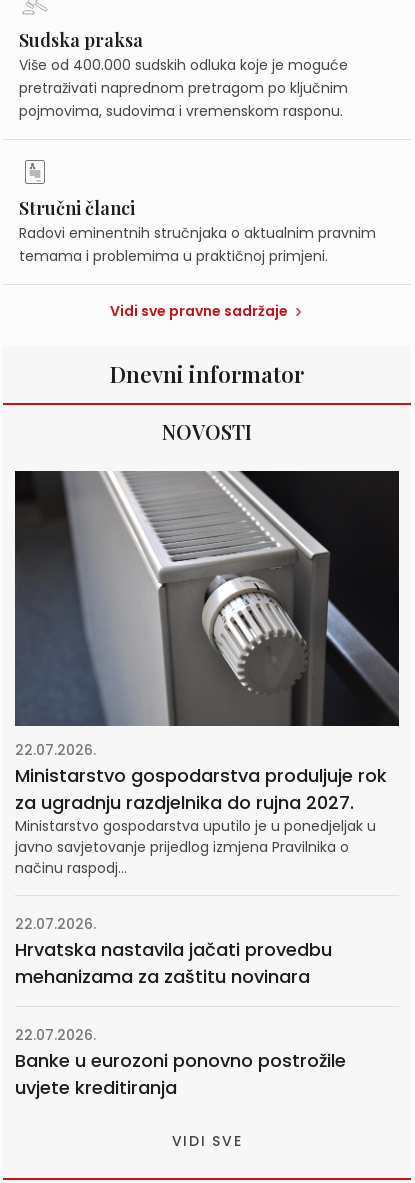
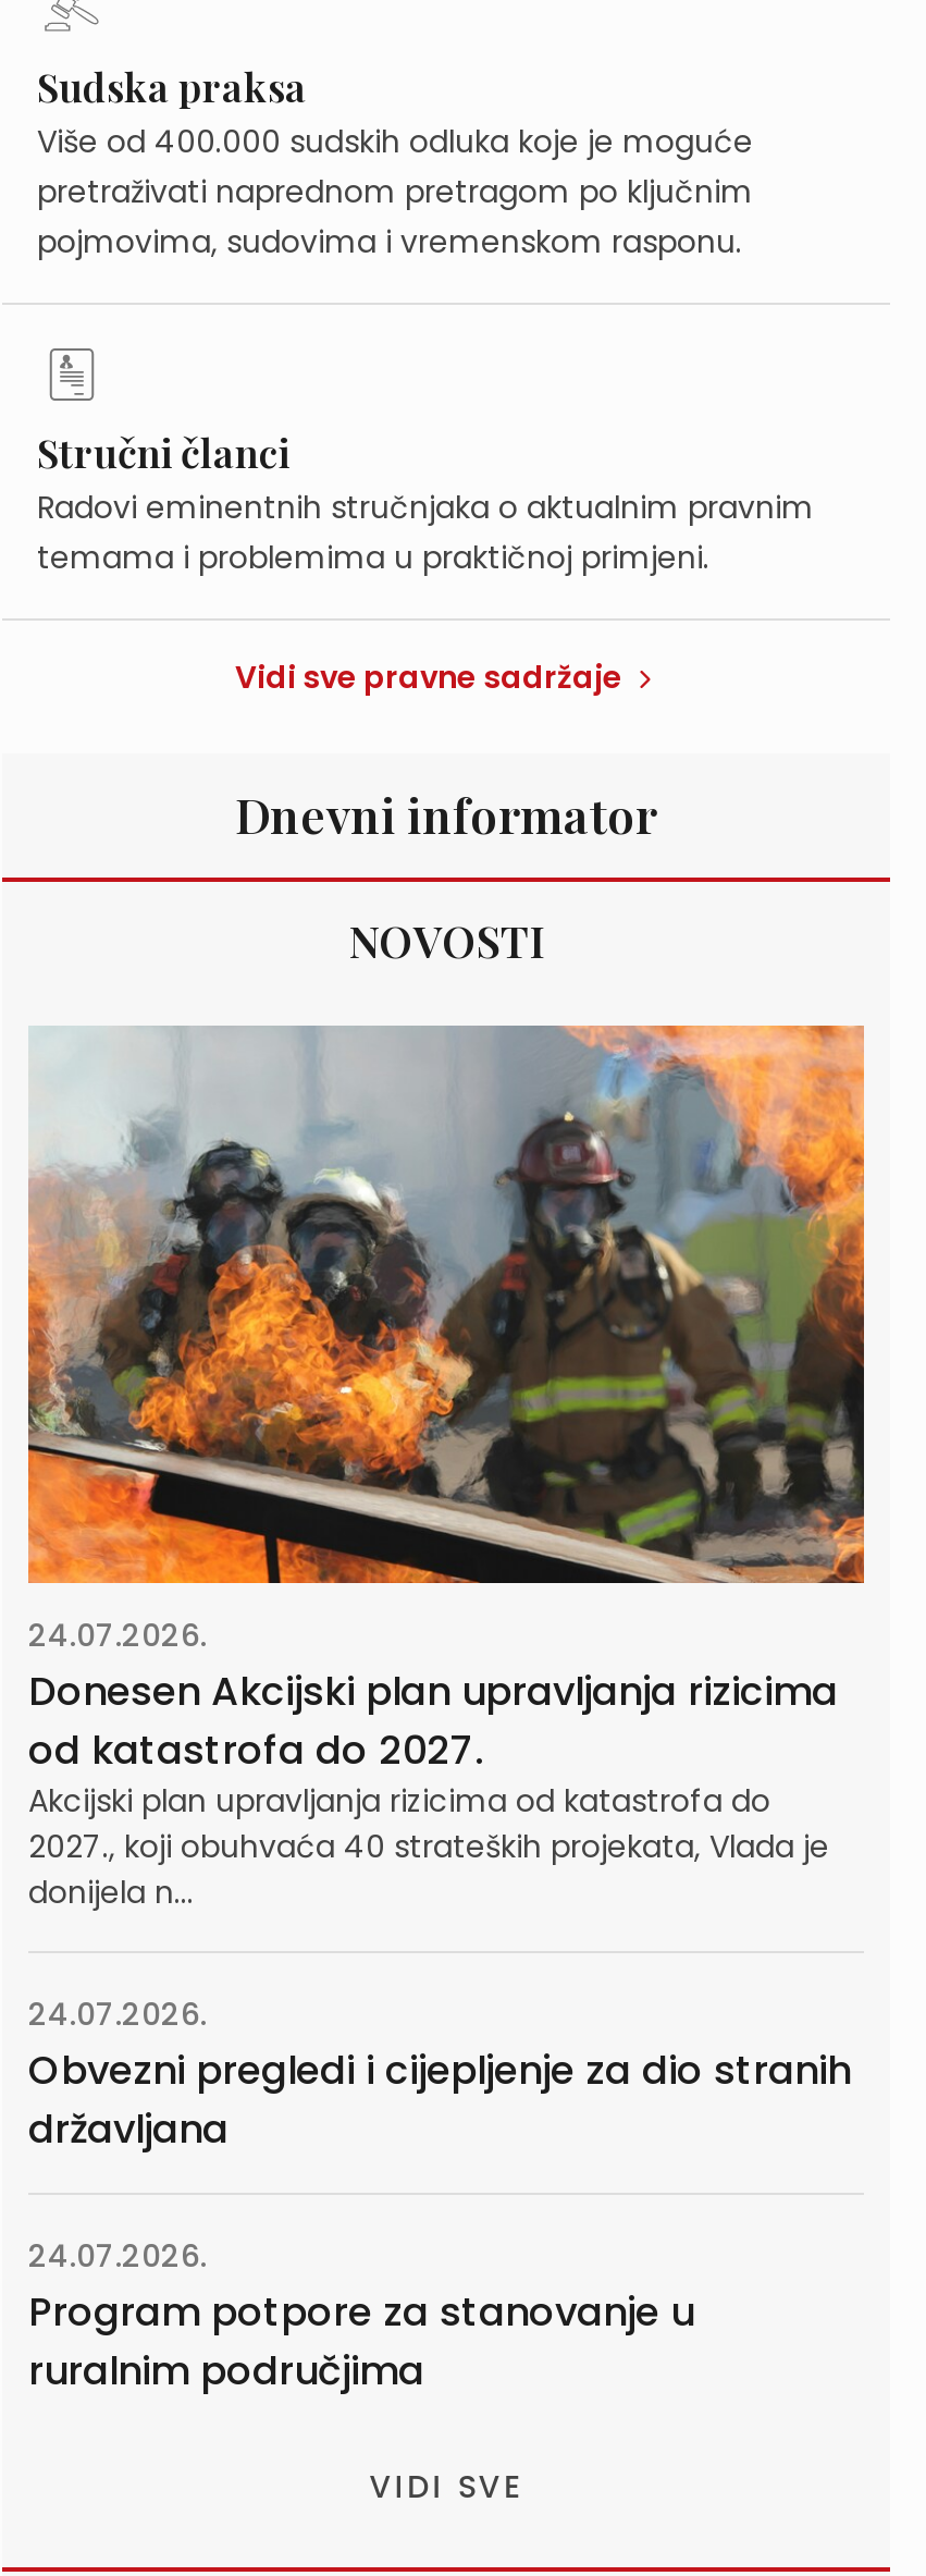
[14,470,400,878] [image] | 22.07.2026. | Ministarstvo gospodarstva produljuje rok | za ugradnju razdjelnika do rujna 2027. | Ministarstvo gospodarstva uputilo je u ponedjeljak u | javno savjetovanje prijedlog izmjena Pravilnika o | načinu raspodj... -> [26,1023,866,1914] [image] | 24.07.2026. | Donesen Akcijski plan upravljanja rizicima | od katastrofa do 2027. | Akcijski plan upravljanja rizicima od katastrofa do | 2027., koji obuhvaća 40 strateških projekata, Vlada je | donijela n...
[15,914,332,989] 22.07.2026. | Hrvatska nastavila jačati provedbu | mehanizama za zaštitu novinara -> [28,1992,851,2155] 24.07.2026. | Obvezni pregledi i cijepljenje za dio stranih | državljana
[15,1025,346,1100] 22.07.2026. | Banke u eurozoni ponovno postrožile | uvjete kreditiranja -> [28,2234,694,2397] 24.07.2026. | Program potpore za stanovanje u | ruralnim područjima

